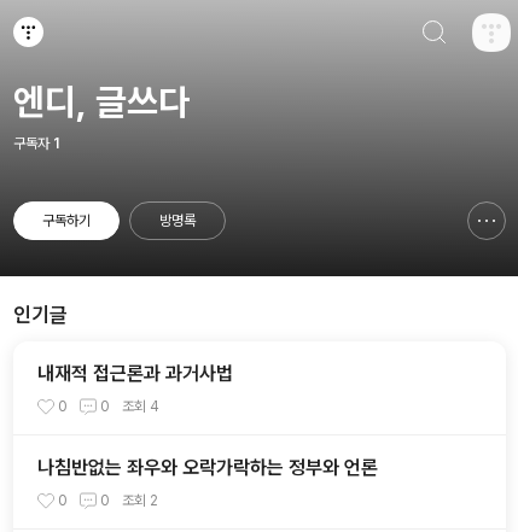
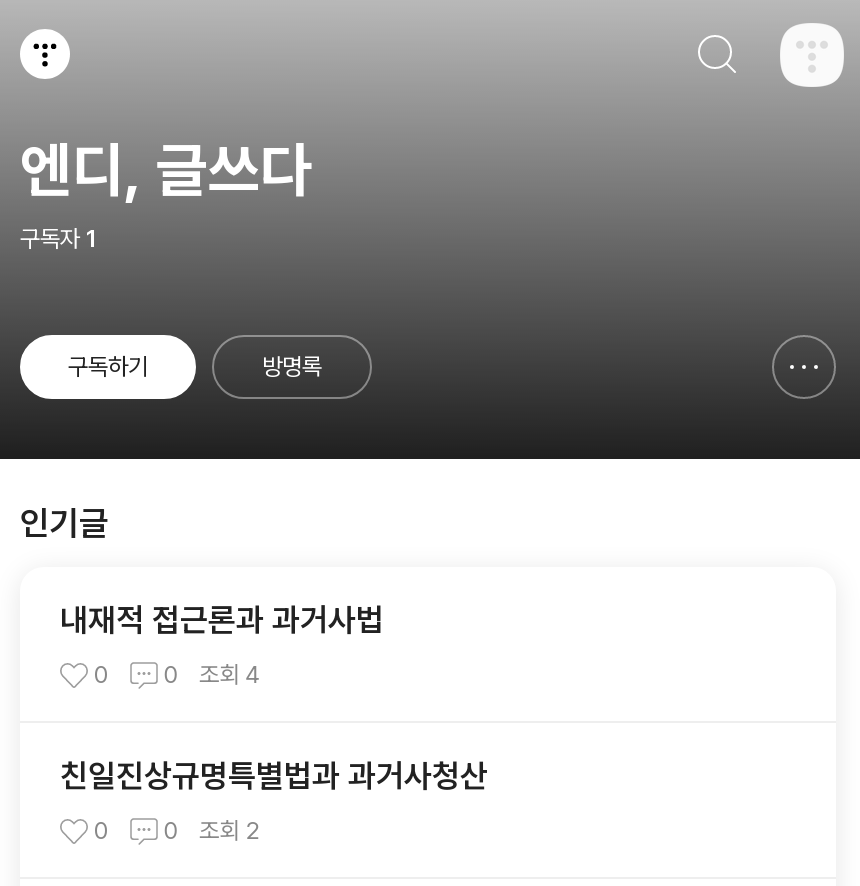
[37,456,378,479] 나침반없는 좌우와 오락가락하는 정부와 언론 -> [60,757,488,795] 친일진상규명특별법과 과거사청산

